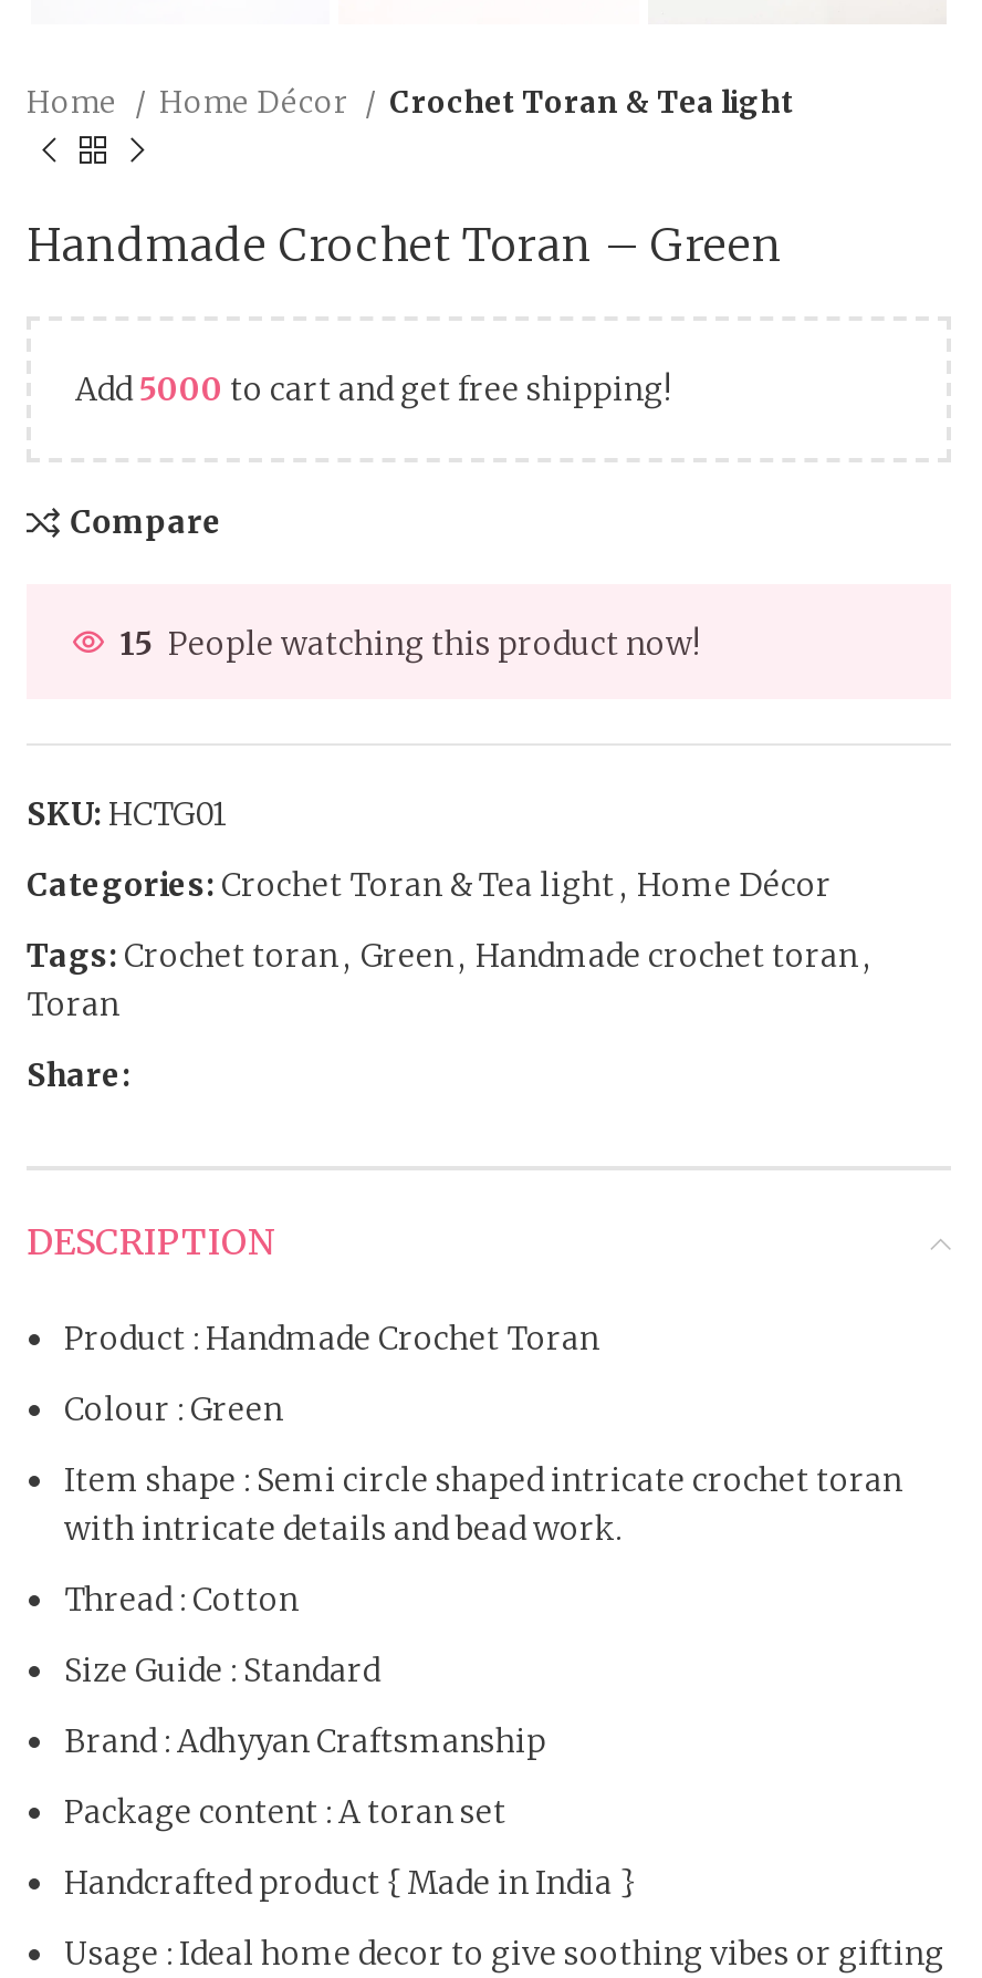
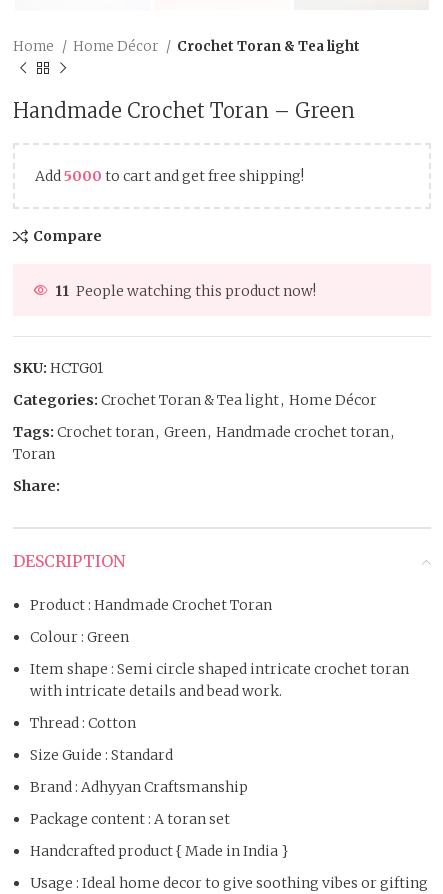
[119,623,699,663] 15 People watching this product now! -> [55,282,316,300] 11 People watching this product now!

